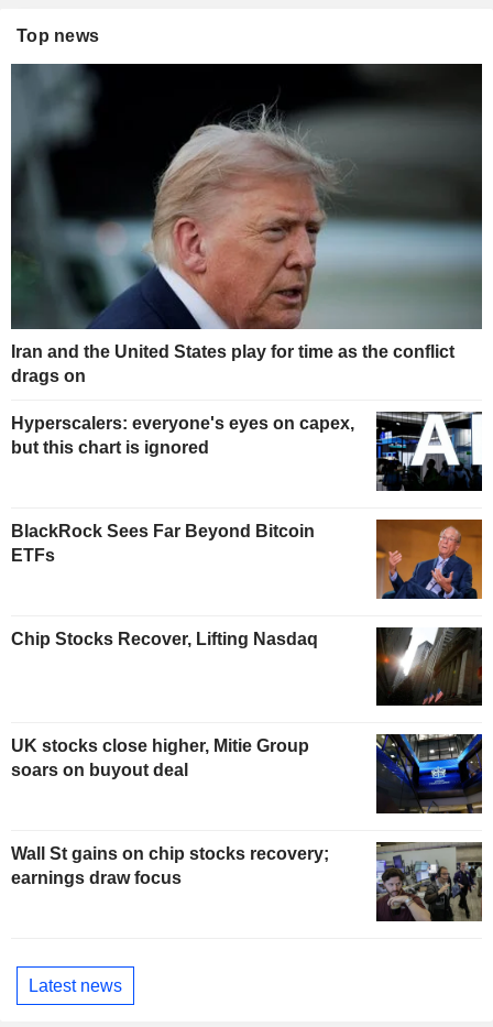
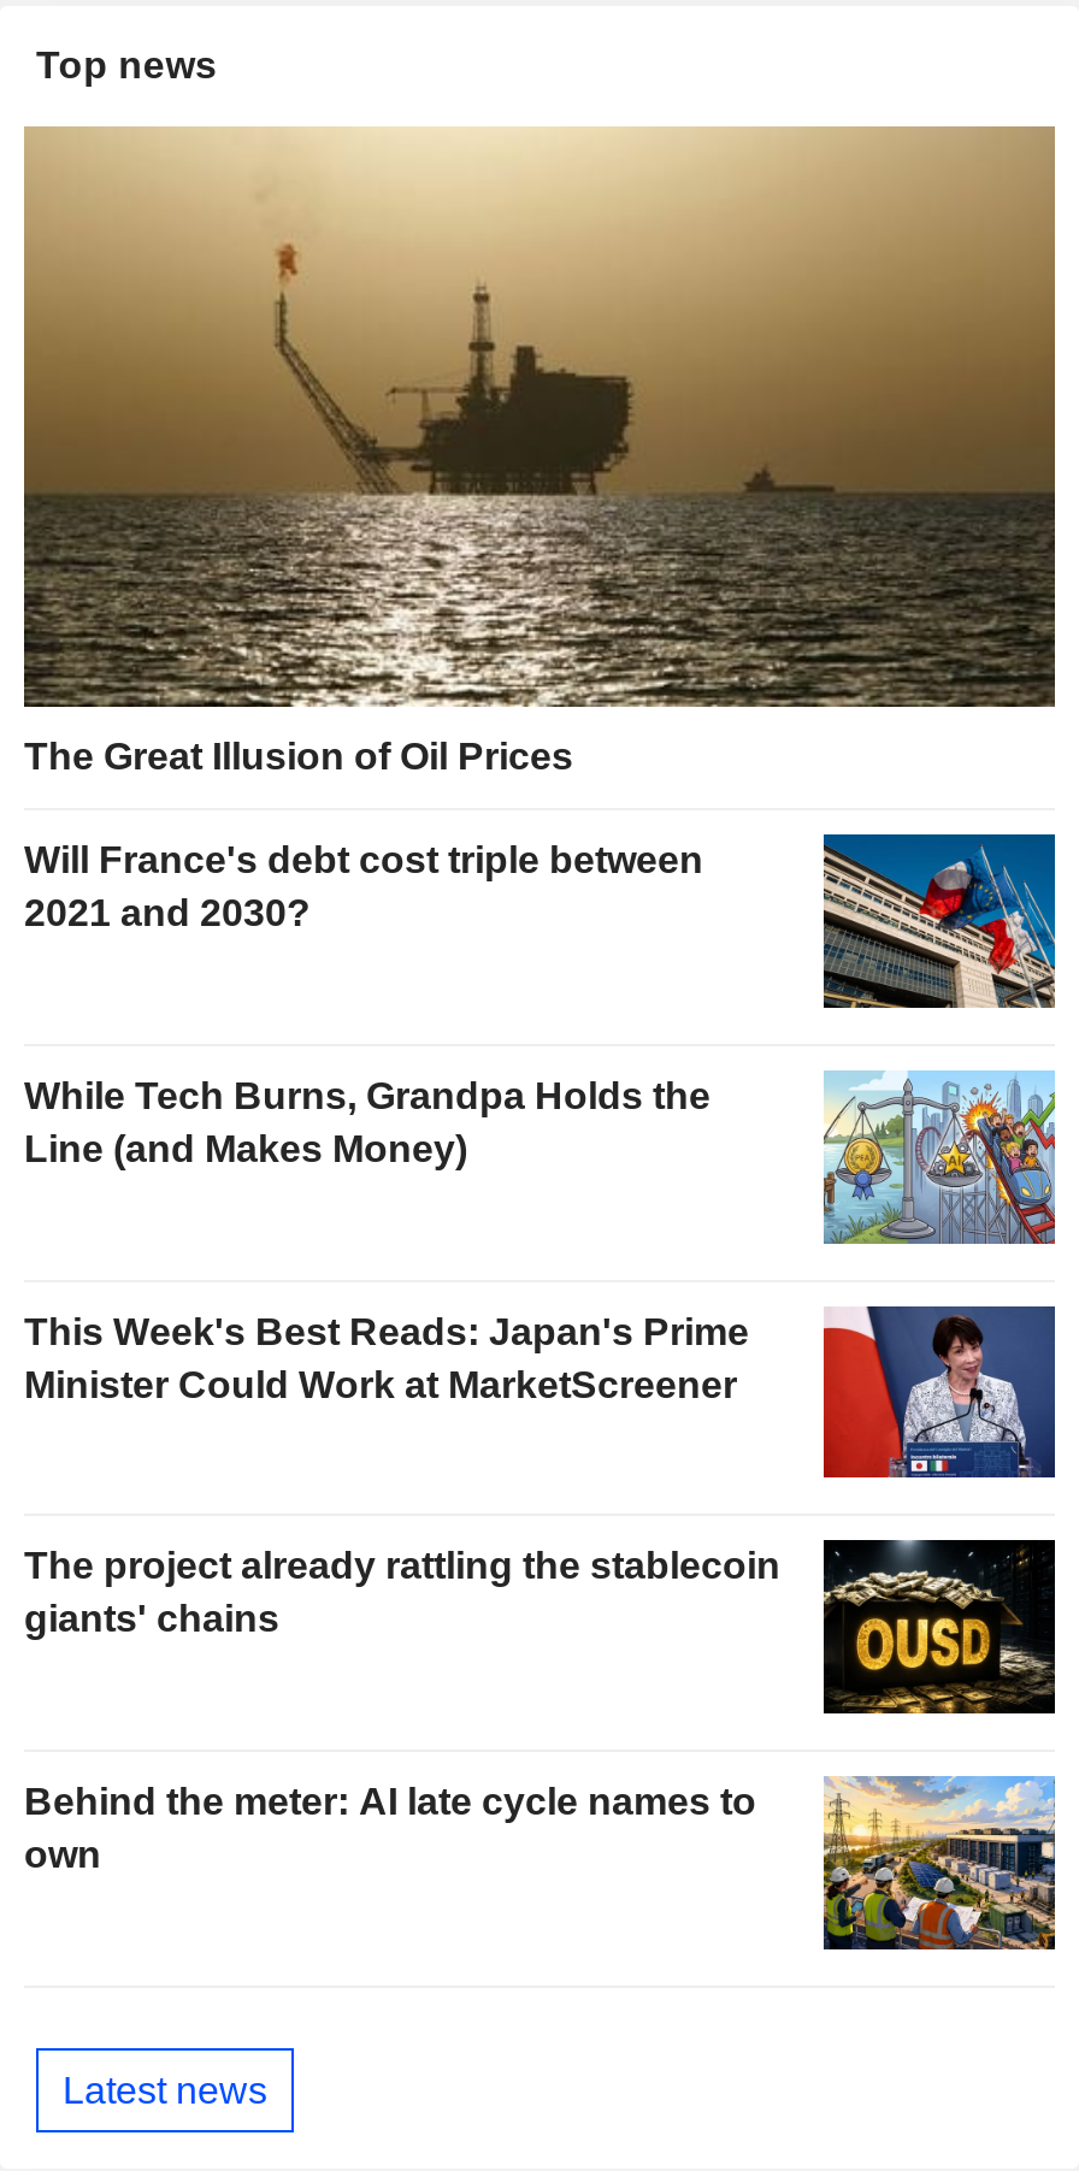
[10,63,483,385] [image] | Iran and the United States play for time as the conflict | drags on -> [22,124,1057,777] [image] | The Great Illusion of Oil Prices
[11,414,354,457] Hyperscalers: everyone's eyes on capex, | but this chart is ignored -> [24,839,703,933] Will France's debt cost triple between | 2021 and 2030?
[376,411,483,492] [image] -> [821,832,1057,1010] [image]
[11,522,315,564] BlackRock Sees Far Beyond Bitcoin | ETFs -> [24,1075,711,1169] While Tech Burns, Grandpa Holds the | Line (and Makes Money)
[375,518,483,600] [image] -> [821,1070,1057,1246] [image]
[11,629,318,648] Chip Stocks Recover, Lifting Nasdaq -> [24,1310,749,1404] This Week's Best Reads: Japan's Prime | Minister Could Work at MarketScreener
[375,626,483,707] [image] -> [821,1304,1057,1480] [image]
[11,737,309,780] UK stocks close higher, Mitie Group | soars on buyout deal -> [24,1546,780,1640] The project already rattling the stablecoin | giants' chains
[375,733,483,815] [image] -> [821,1538,1057,1716] [image]
[11,844,329,887] Wall St gains on chip stocks recovery; | earnings draw focus -> [24,1781,756,1875] Behind the meter: AI late cycle names to | own
[375,841,482,921] [image] -> [824,1774,1057,1952] [image]

